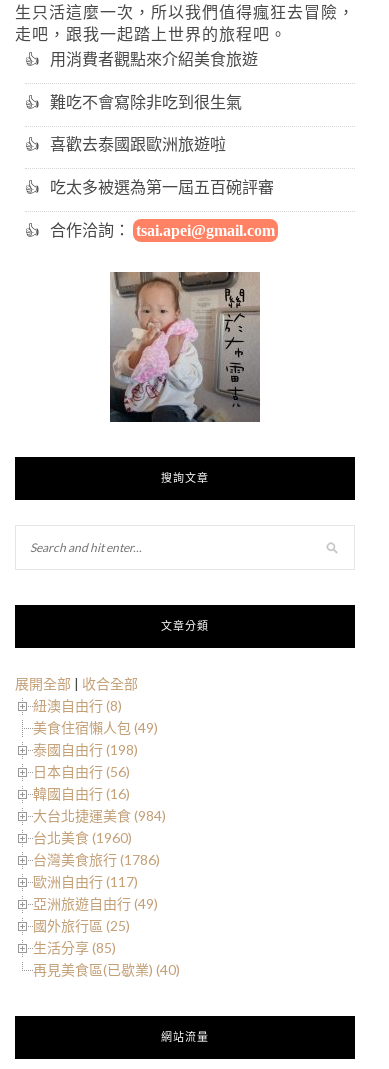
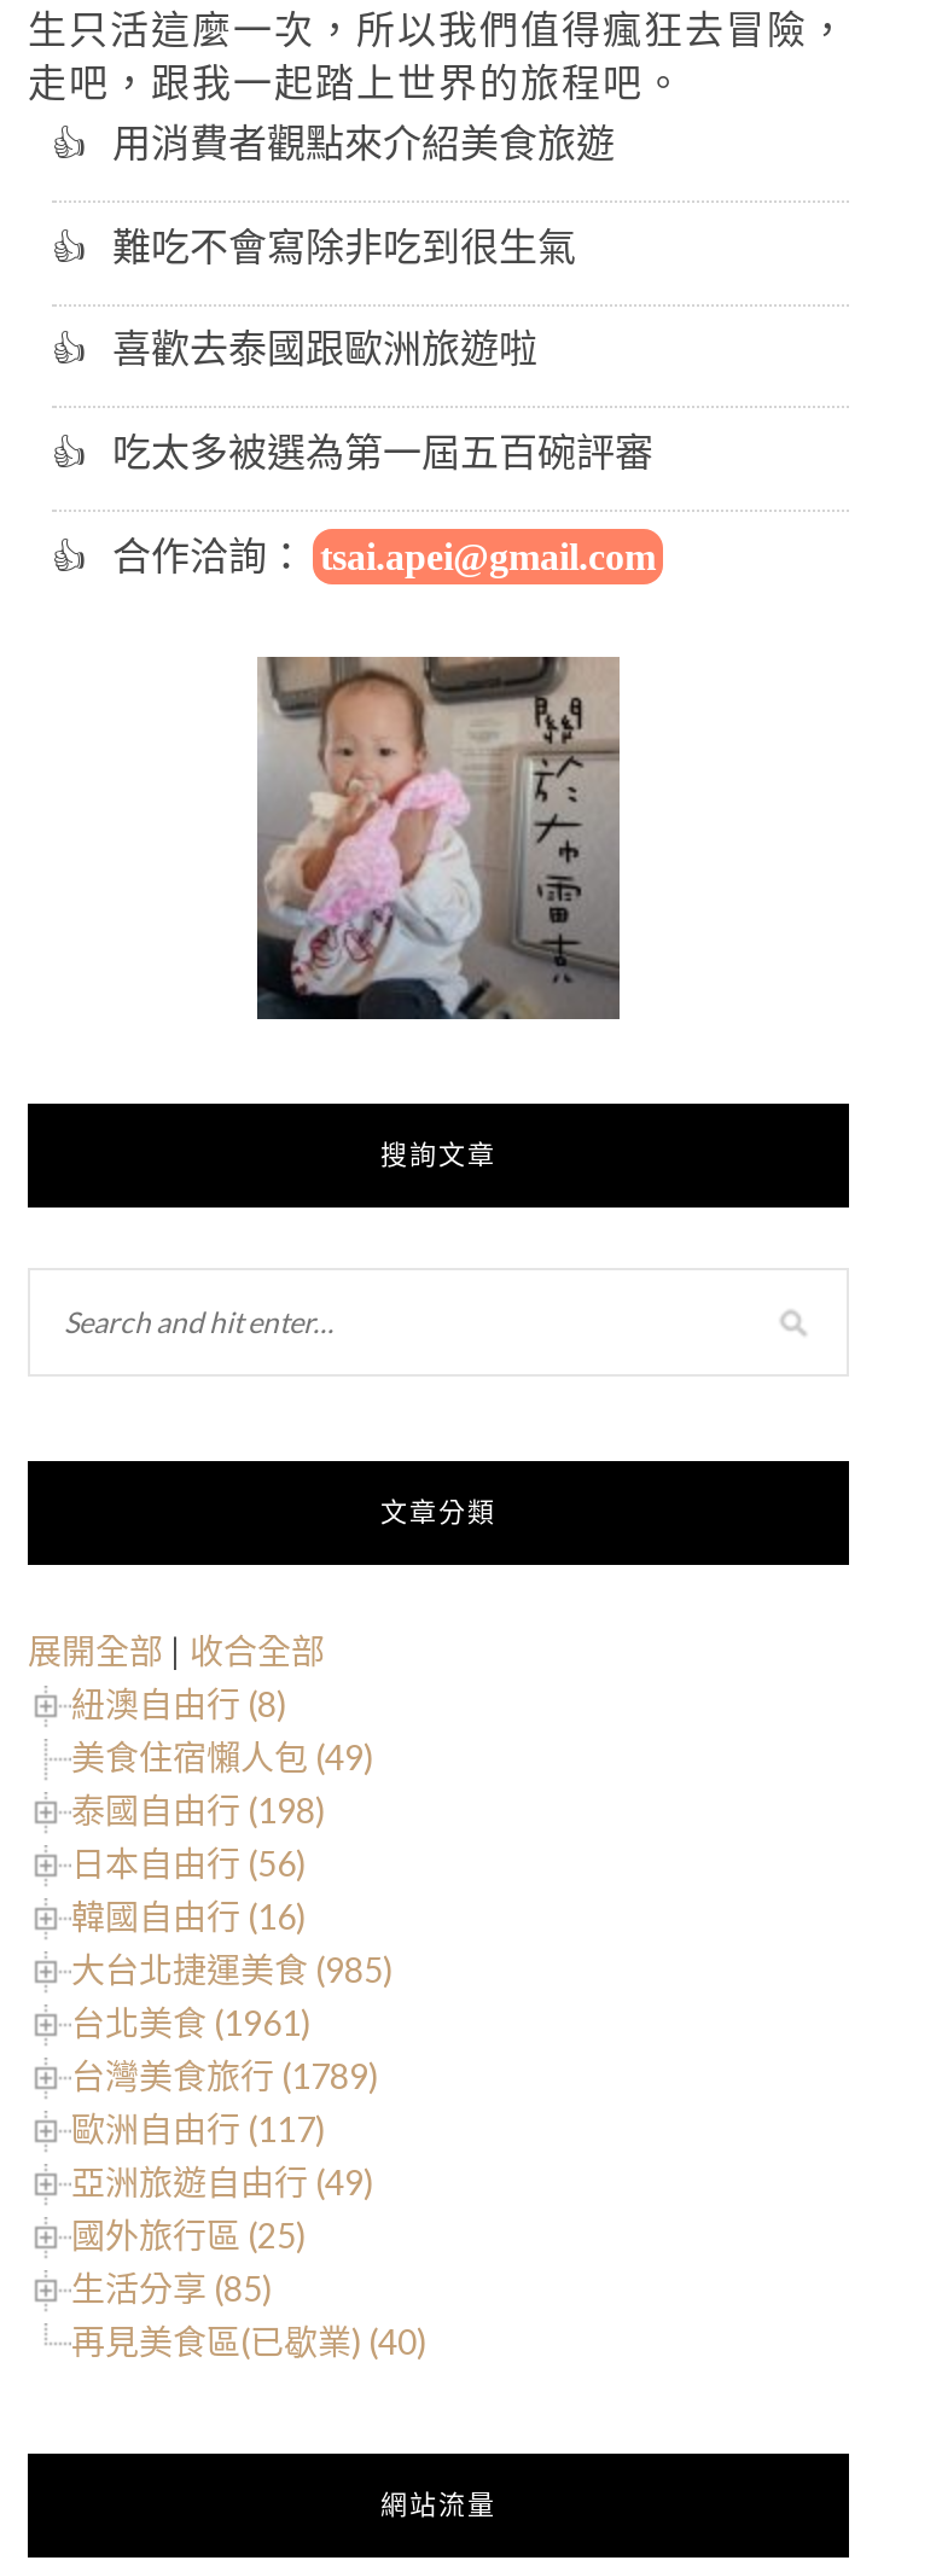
[33,807,166,824] 大台北捷運美食 (984) -> [71,1949,392,1990] 大台北捷運美食 (985)
[33,829,132,846] 台北美食 (1960) -> [71,2002,310,2043] 台北美食 (1961)
[33,851,160,868] 台灣美食旅行 (1786) -> [71,2055,378,2096] 台灣美食旅行 (1789)

